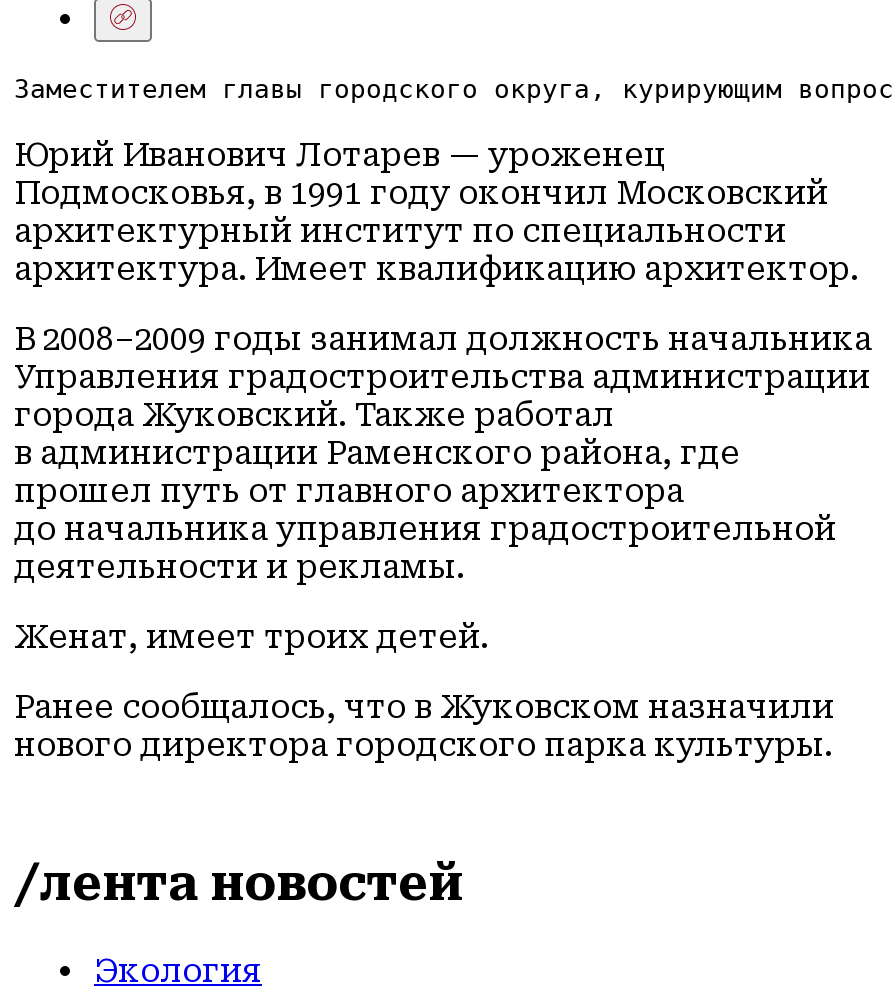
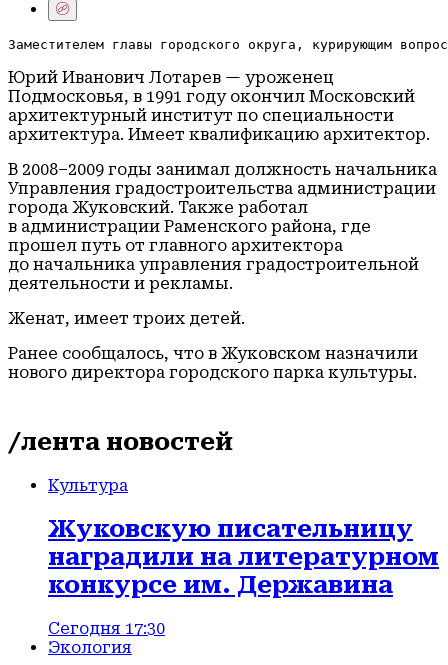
none -> [48,476,439,637] Культура | Жуковскую писательницу | наградили на литературном | конкурсе им. Державина | Сегодня 17:30

